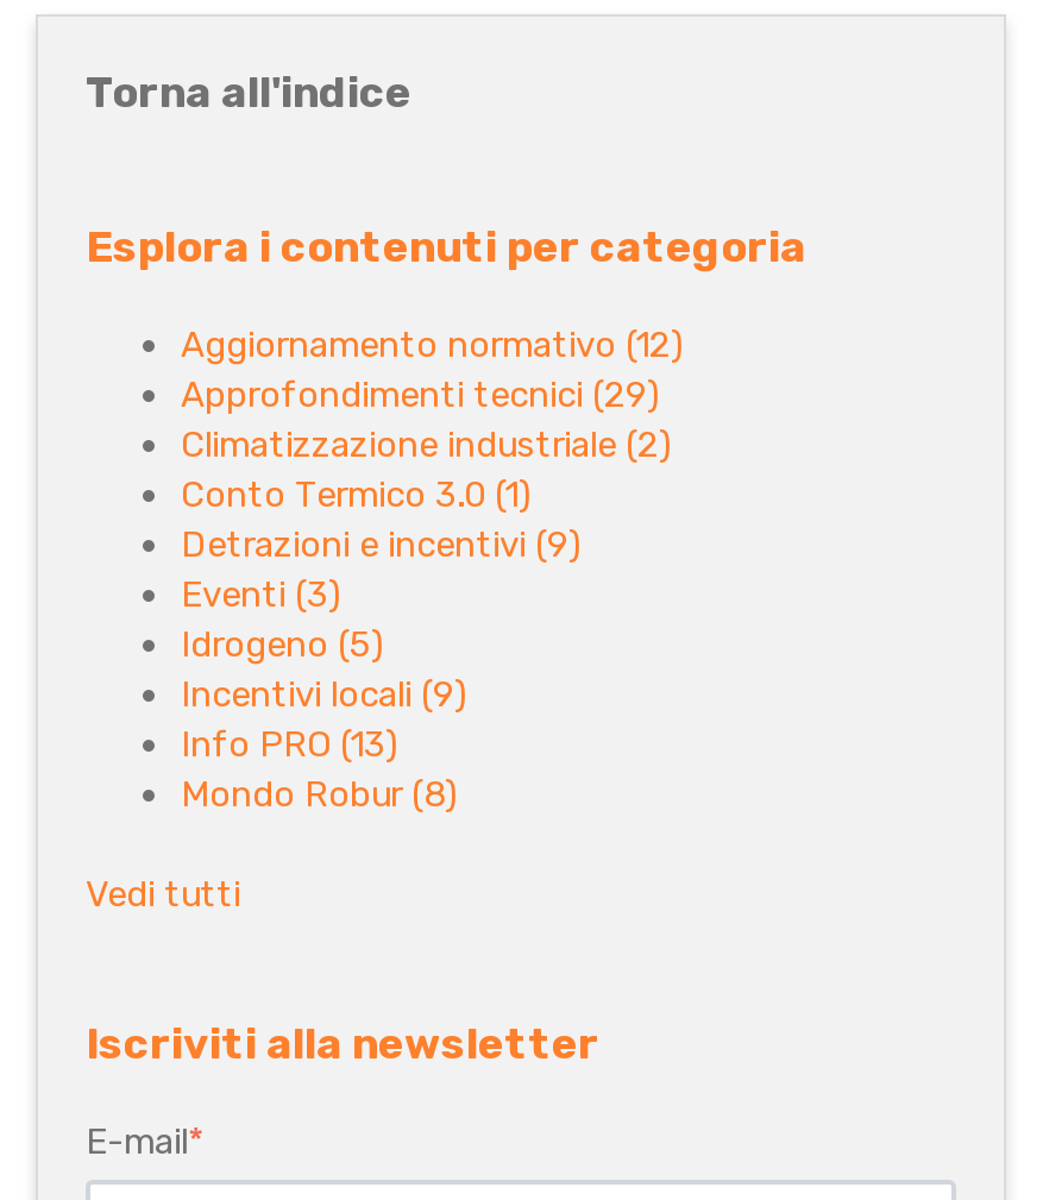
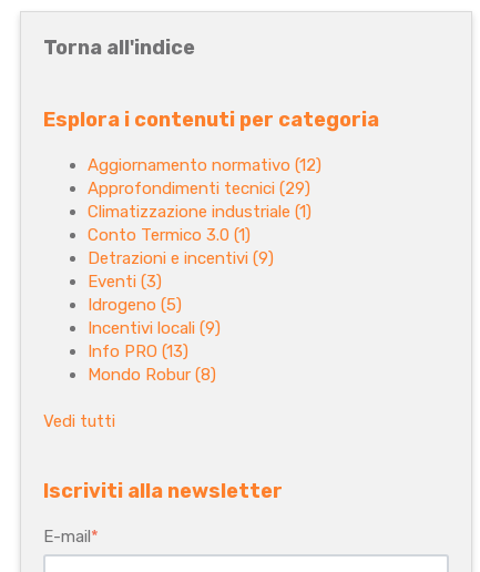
[181,423,671,466] Climatizzazione industriale (2) -> [88,202,312,222] Climatizzazione industriale (1)

